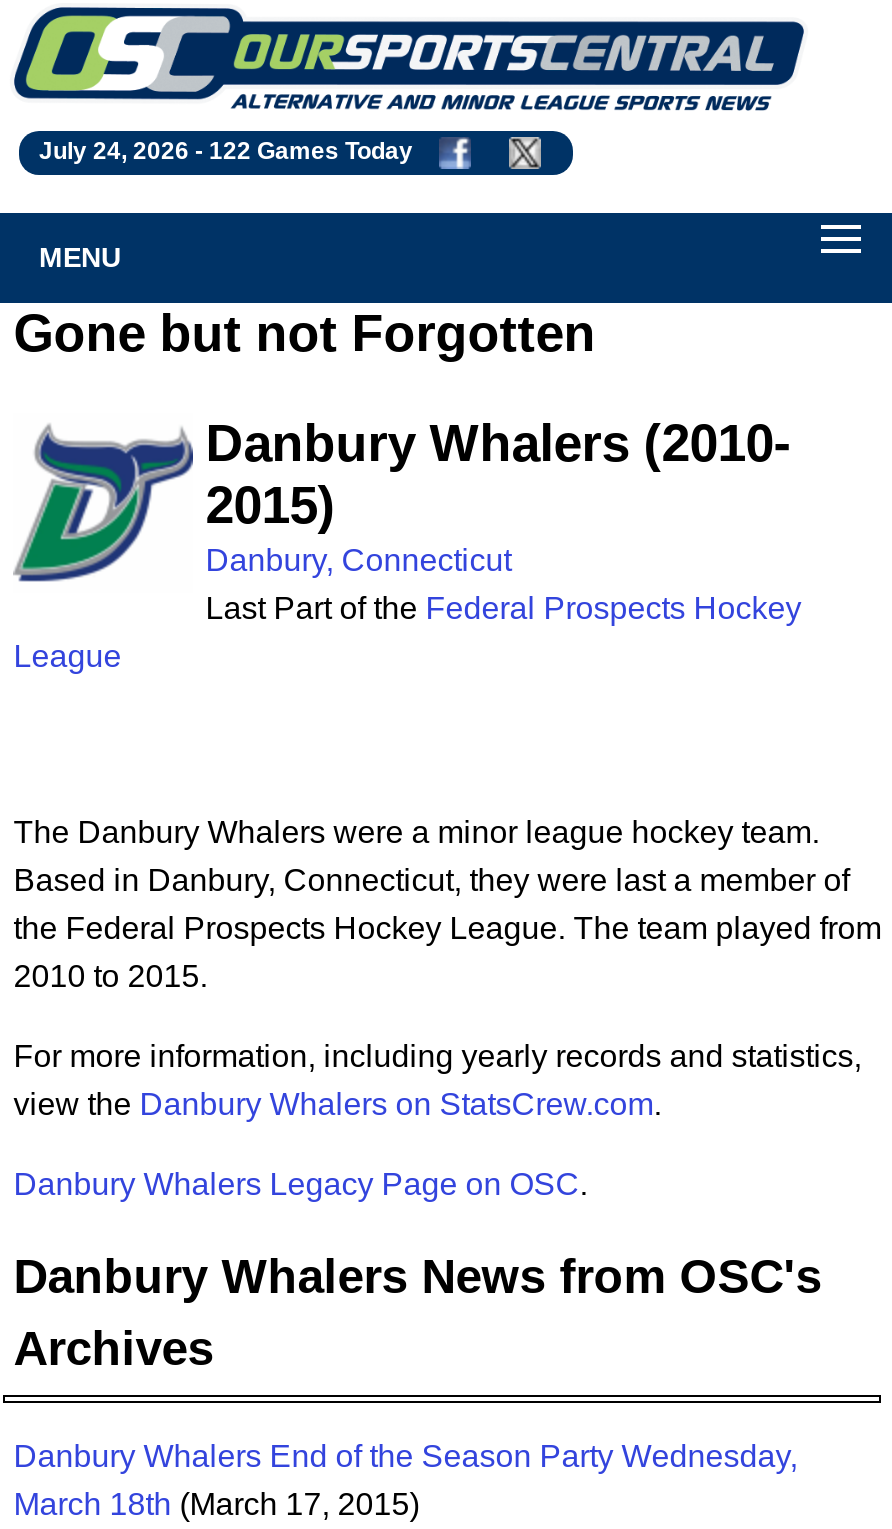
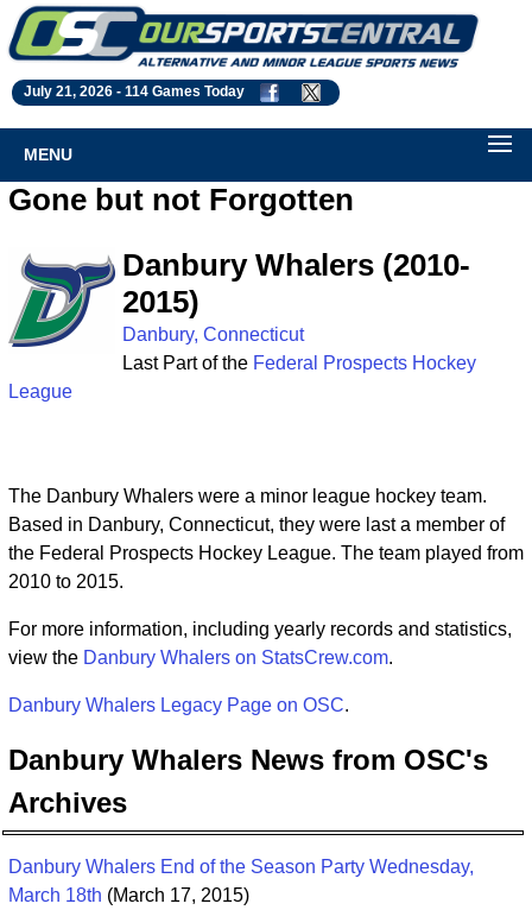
[39,137,413,165] July 24, 2026 - 122 Games Today -> [24,83,245,100] July 21, 2026 - 114 Games Today

